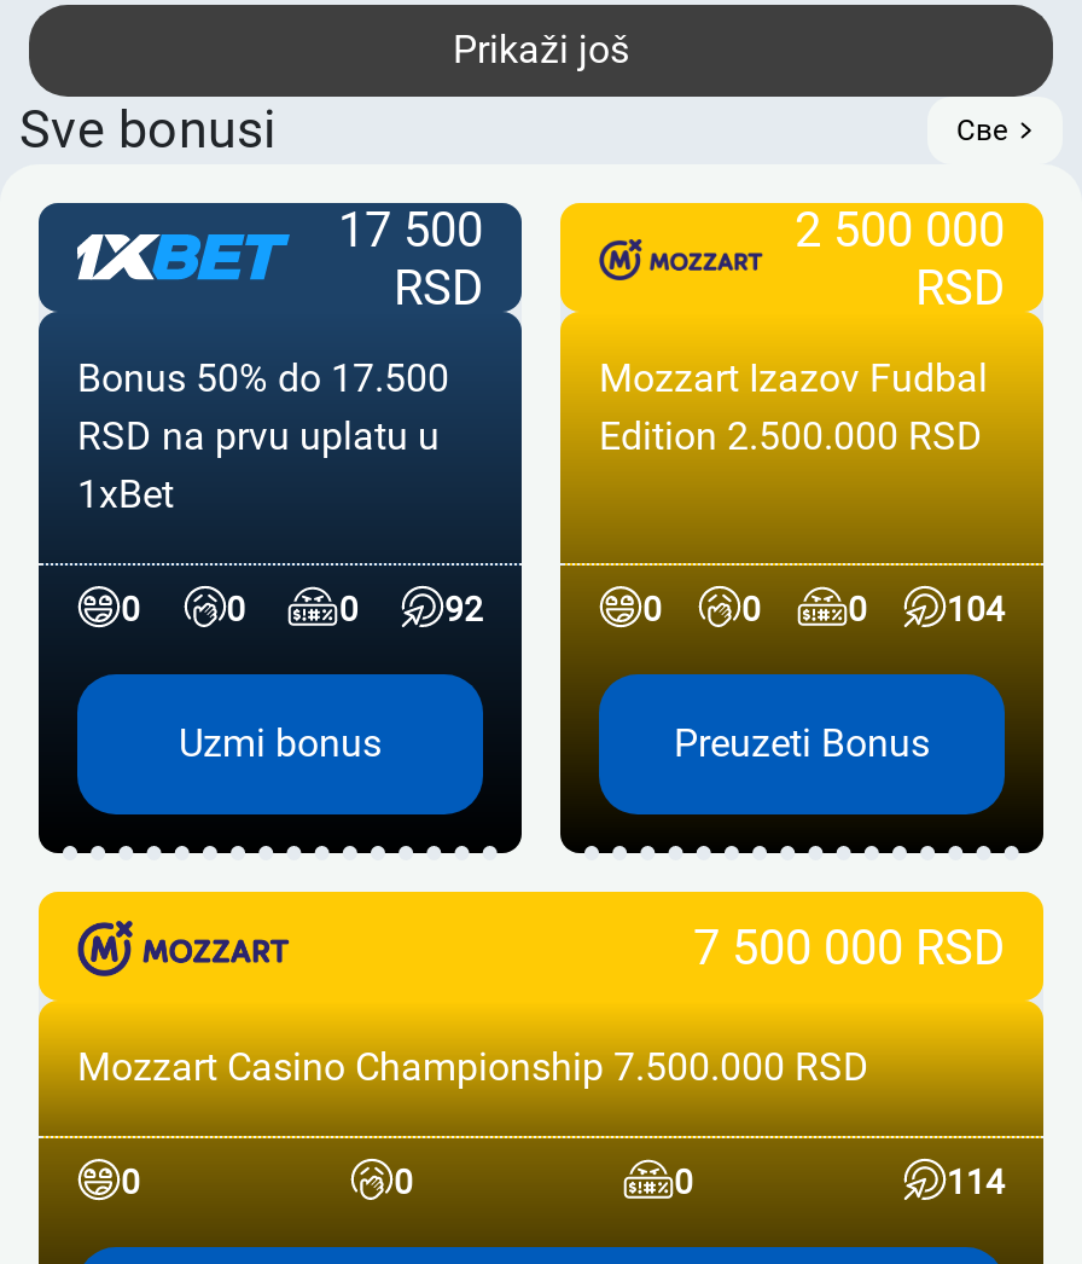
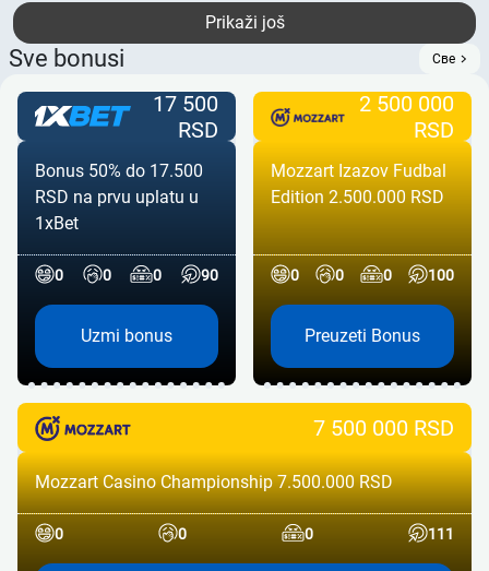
[444,590,483,629] 92 -> [201,267,218,284] 90
[947,590,1005,629] 104 -> [428,267,454,284] 100
[947,1163,1005,1202] 114 -> [428,525,454,543] 111

